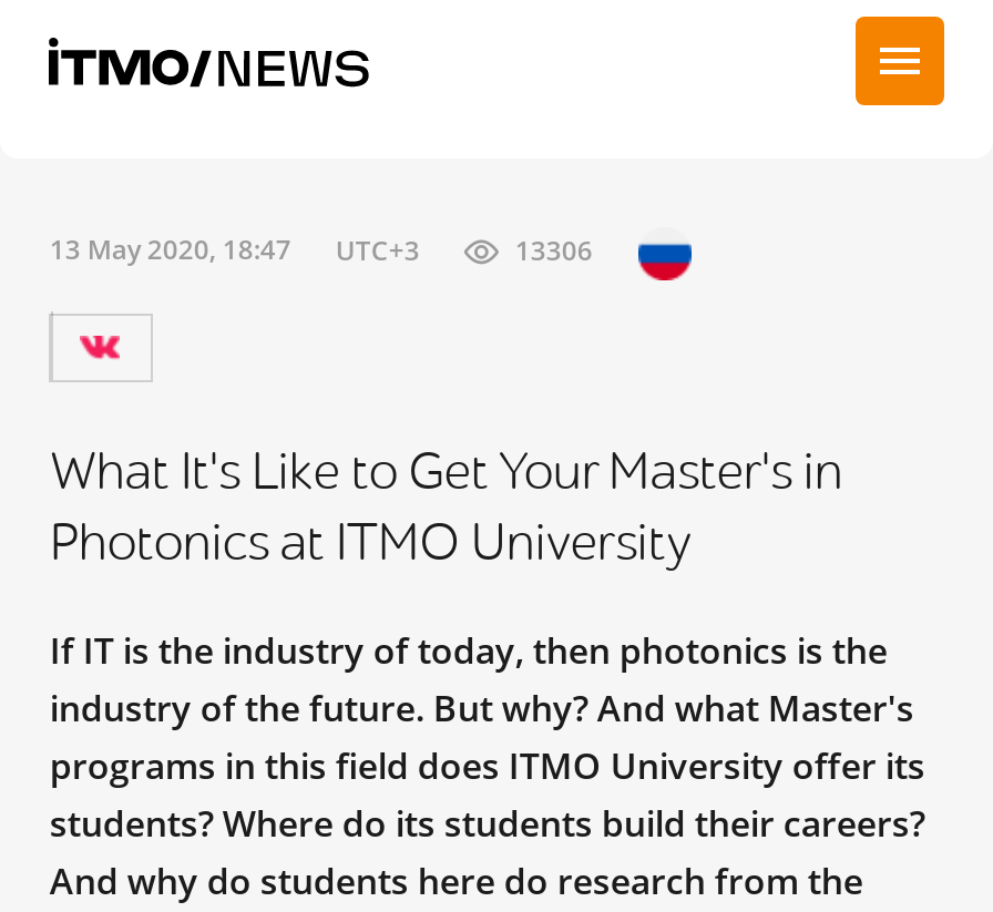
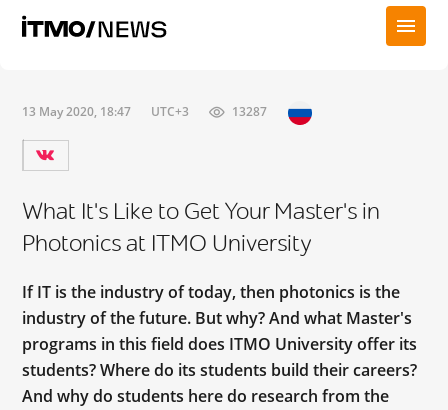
[515,231,593,269] 13306 -> [232,103,267,120] 13287

